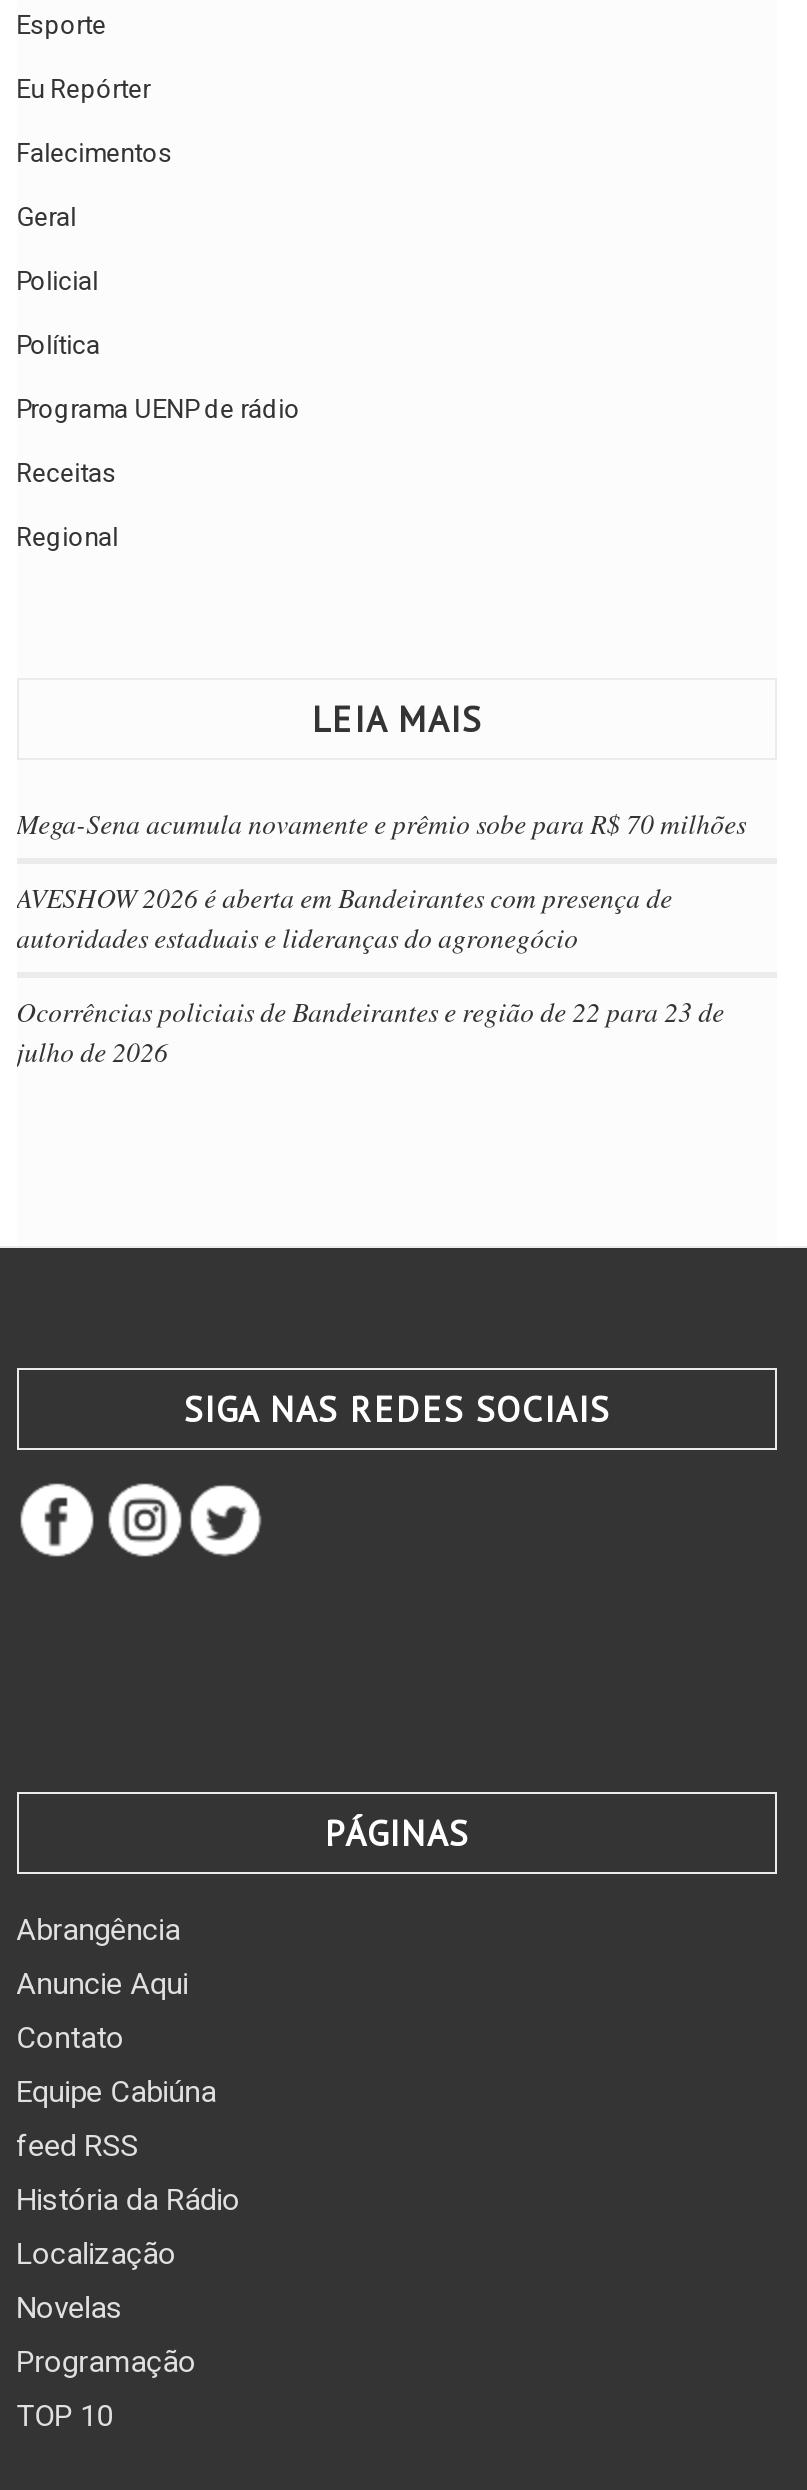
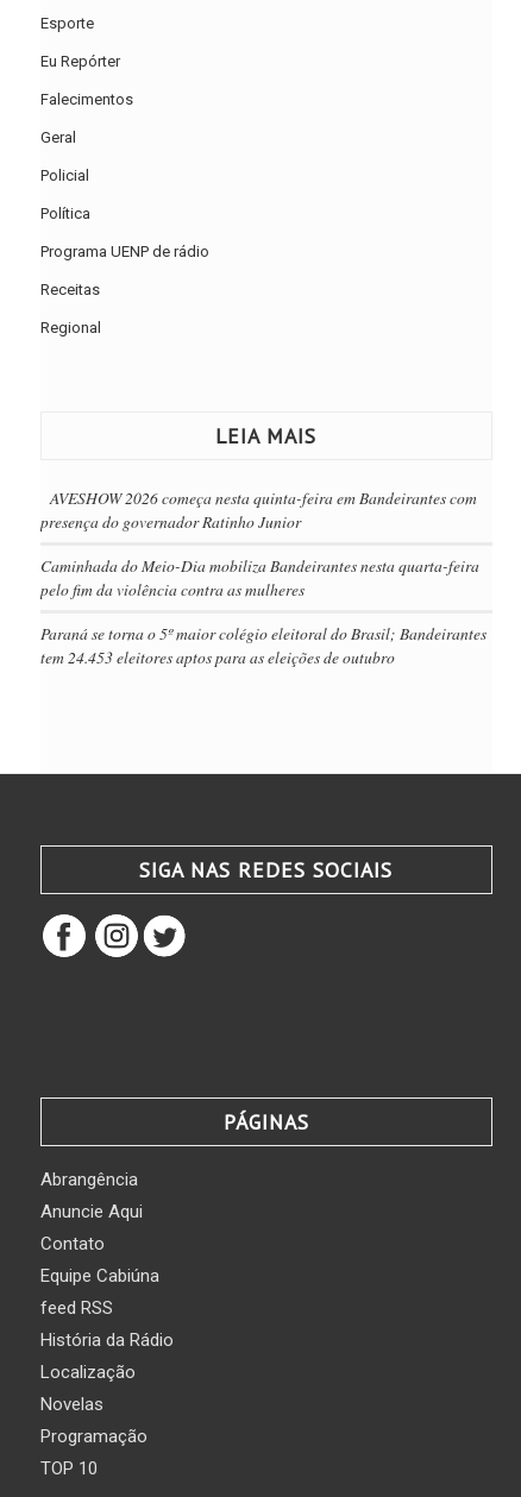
[16,803,746,841] Mega-Sena acumula novamente e prêmio sobe para R$ 70 milhões -> [40,486,477,532] AVESHOW 2026 começa nesta quinta-feira em Bandeirantes com | presença do governador Ratinho Junior
[16,877,672,955] AVESHOW 2026 é aberta em Bandeirantes com presença de | autoridades estaduais e lideranças do agronegócio -> [40,554,479,600] Caminhada do Meio-Dia mobiliza Bandeirantes nesta quarta-feira | pelo fim da violência contra as mulheres
[16,991,724,1069] Ocorrências policiais de Bandeirantes e região de 22 para 23 de | julho de 2026 -> [40,621,486,668] Paraná se torna o 5º maior colégio eleitoral do Brasil; Bandeirantes | tem 24.453 eleitores aptos para as eleições de outubro

